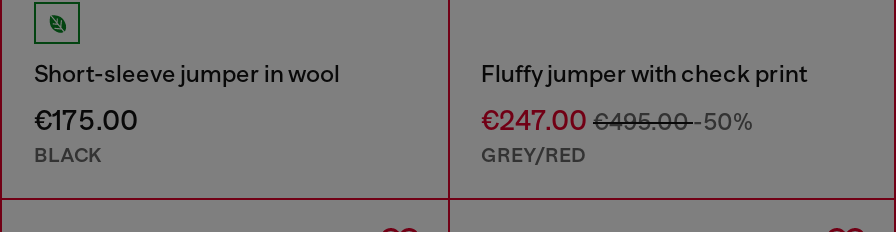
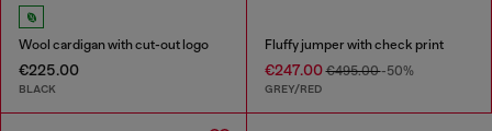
[34,60,340,88] Short-sleeve jumper in wool -> [19,37,209,52] Wool cardigan with cut-out logo
[34,104,138,136] €175.00 -> [19,61,79,79] €225.00

